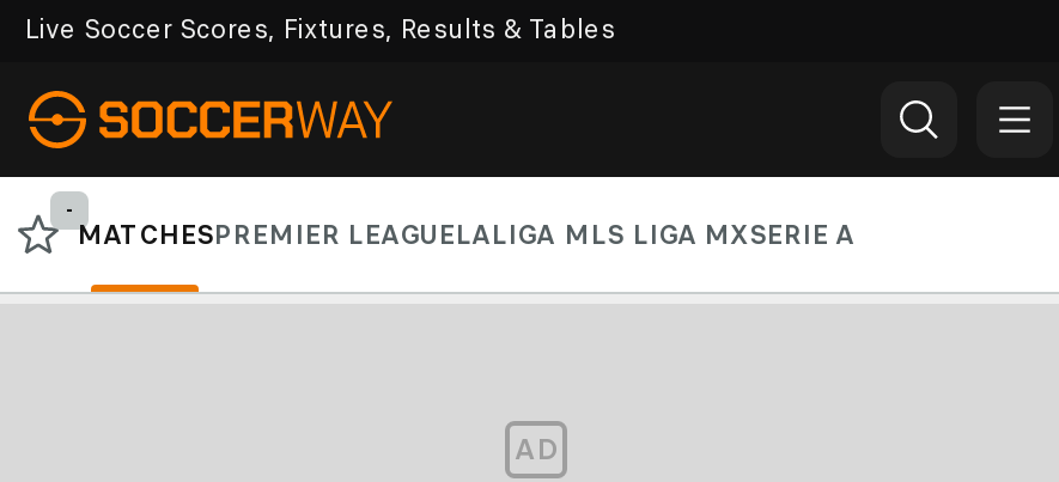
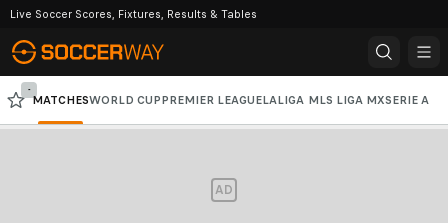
[77,218,854,251] MATCHESPREMIER LEAGUELALIGA MLS LIGA MXSERIE A -> [32,93,429,107] MATCHESWORLD CUP PREMIER LEAGUELALIGA MLS LIGA MXSERIE A

